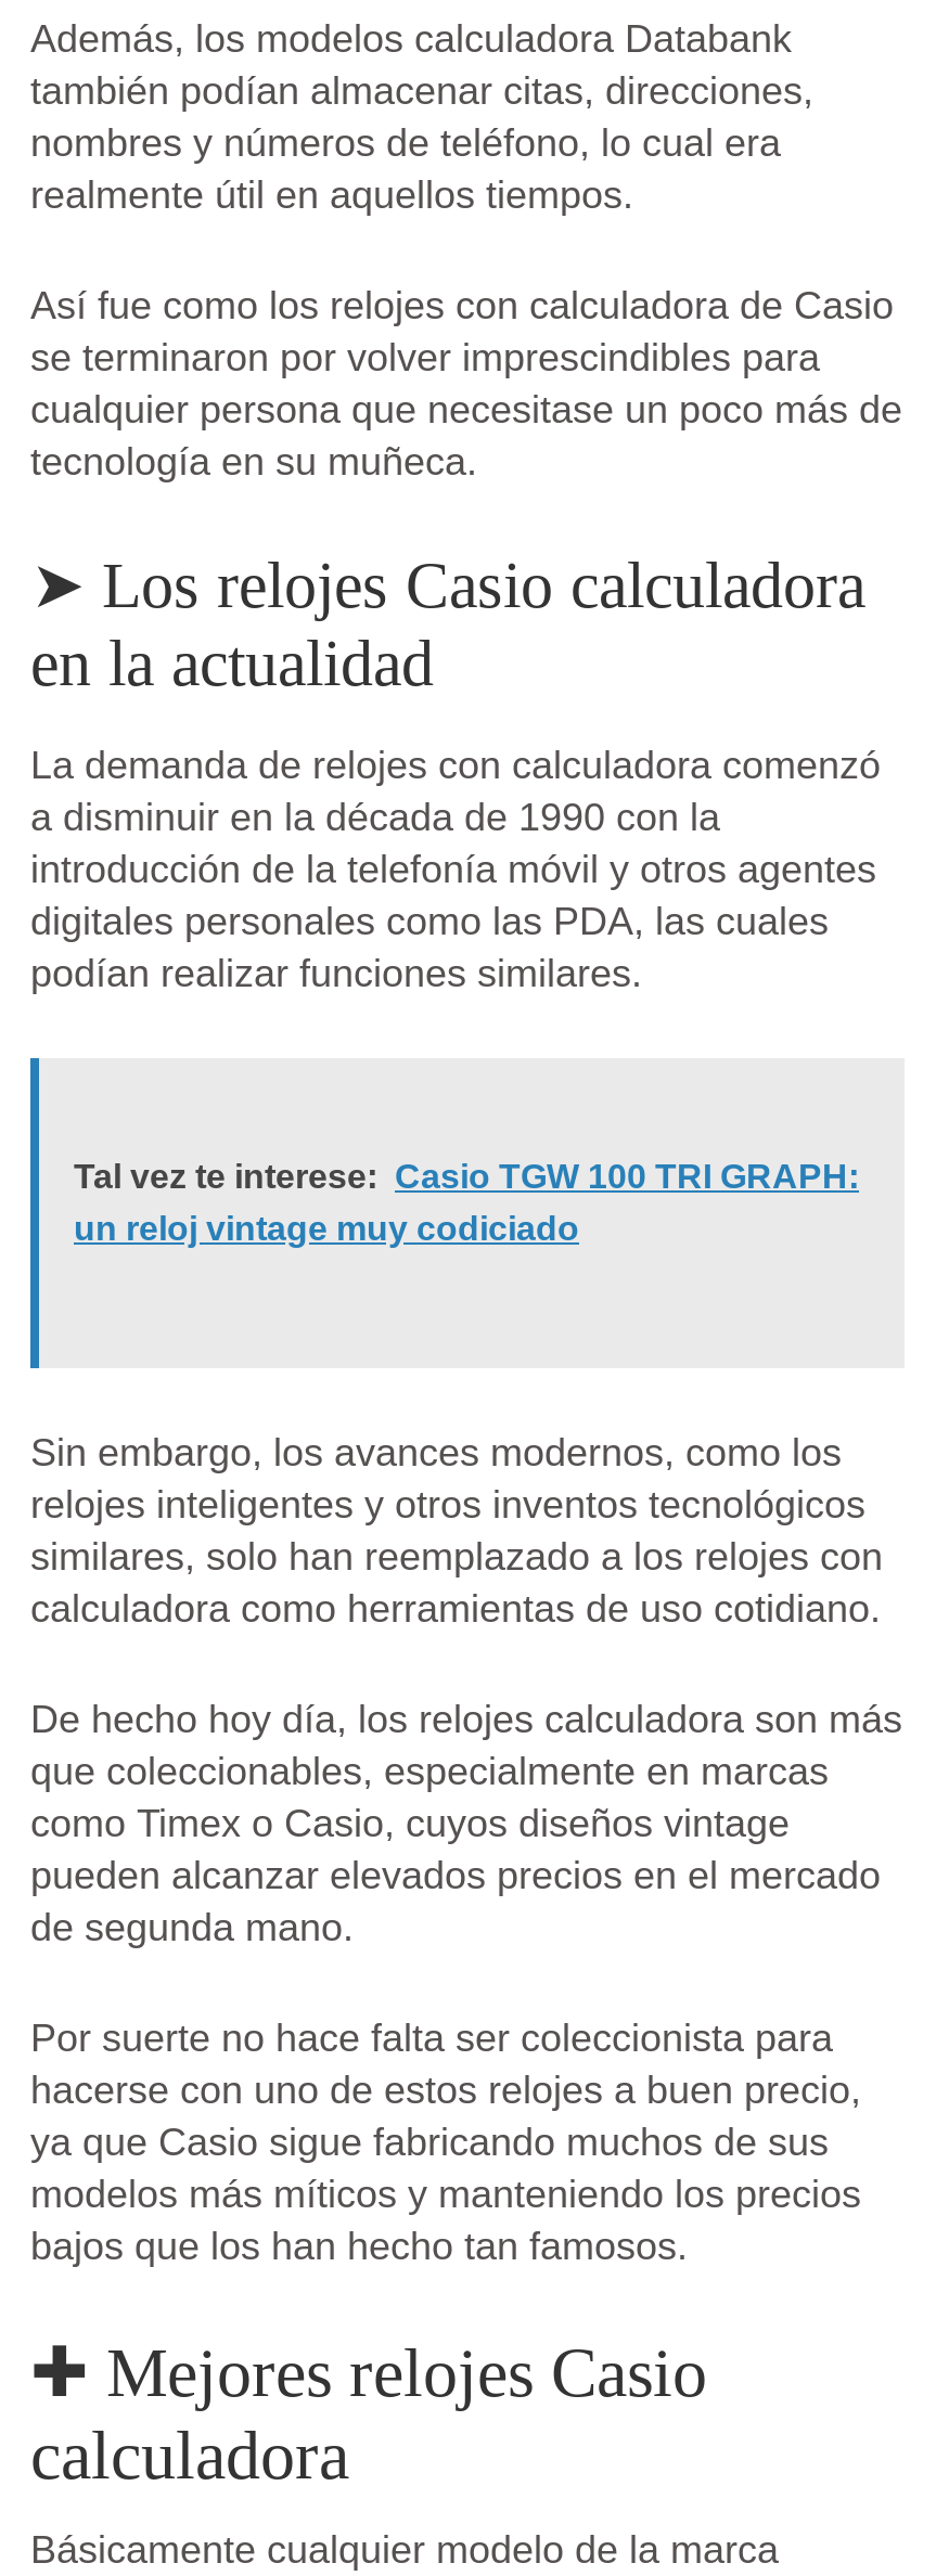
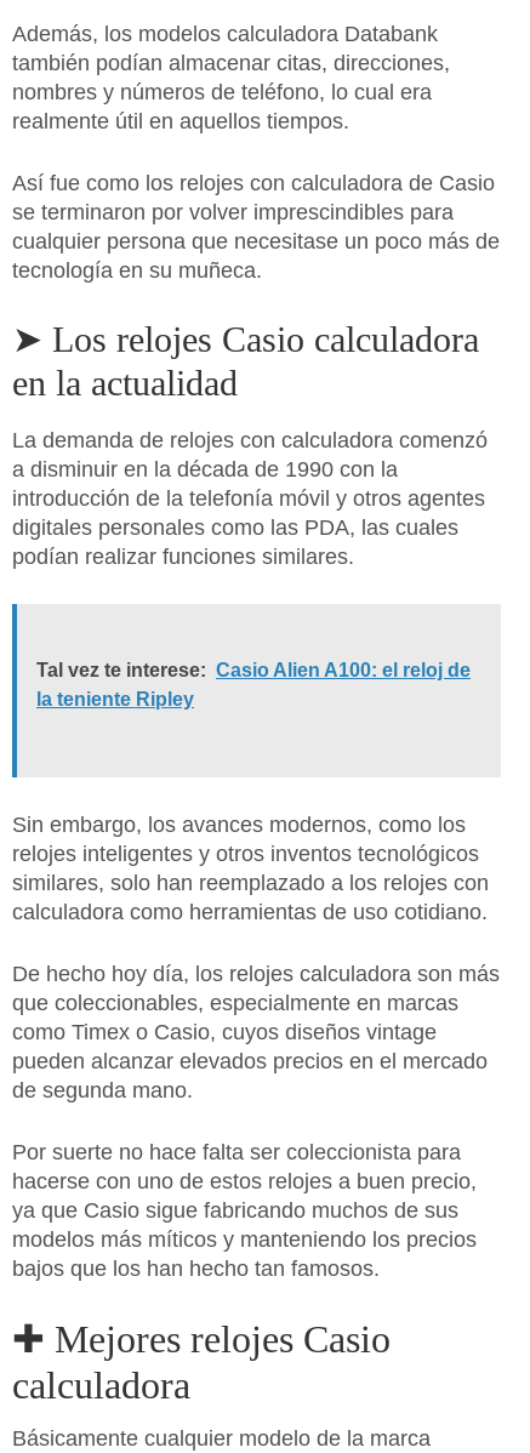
[74,1158,859,1247] Tal vez te interese: Casio TGW 100 TRI GRAPH: | un reloj vintage muy codiciado -> [36,660,471,709] Tal vez te interese: Casio Alien A100: el reloj de | la teniente Ripley

